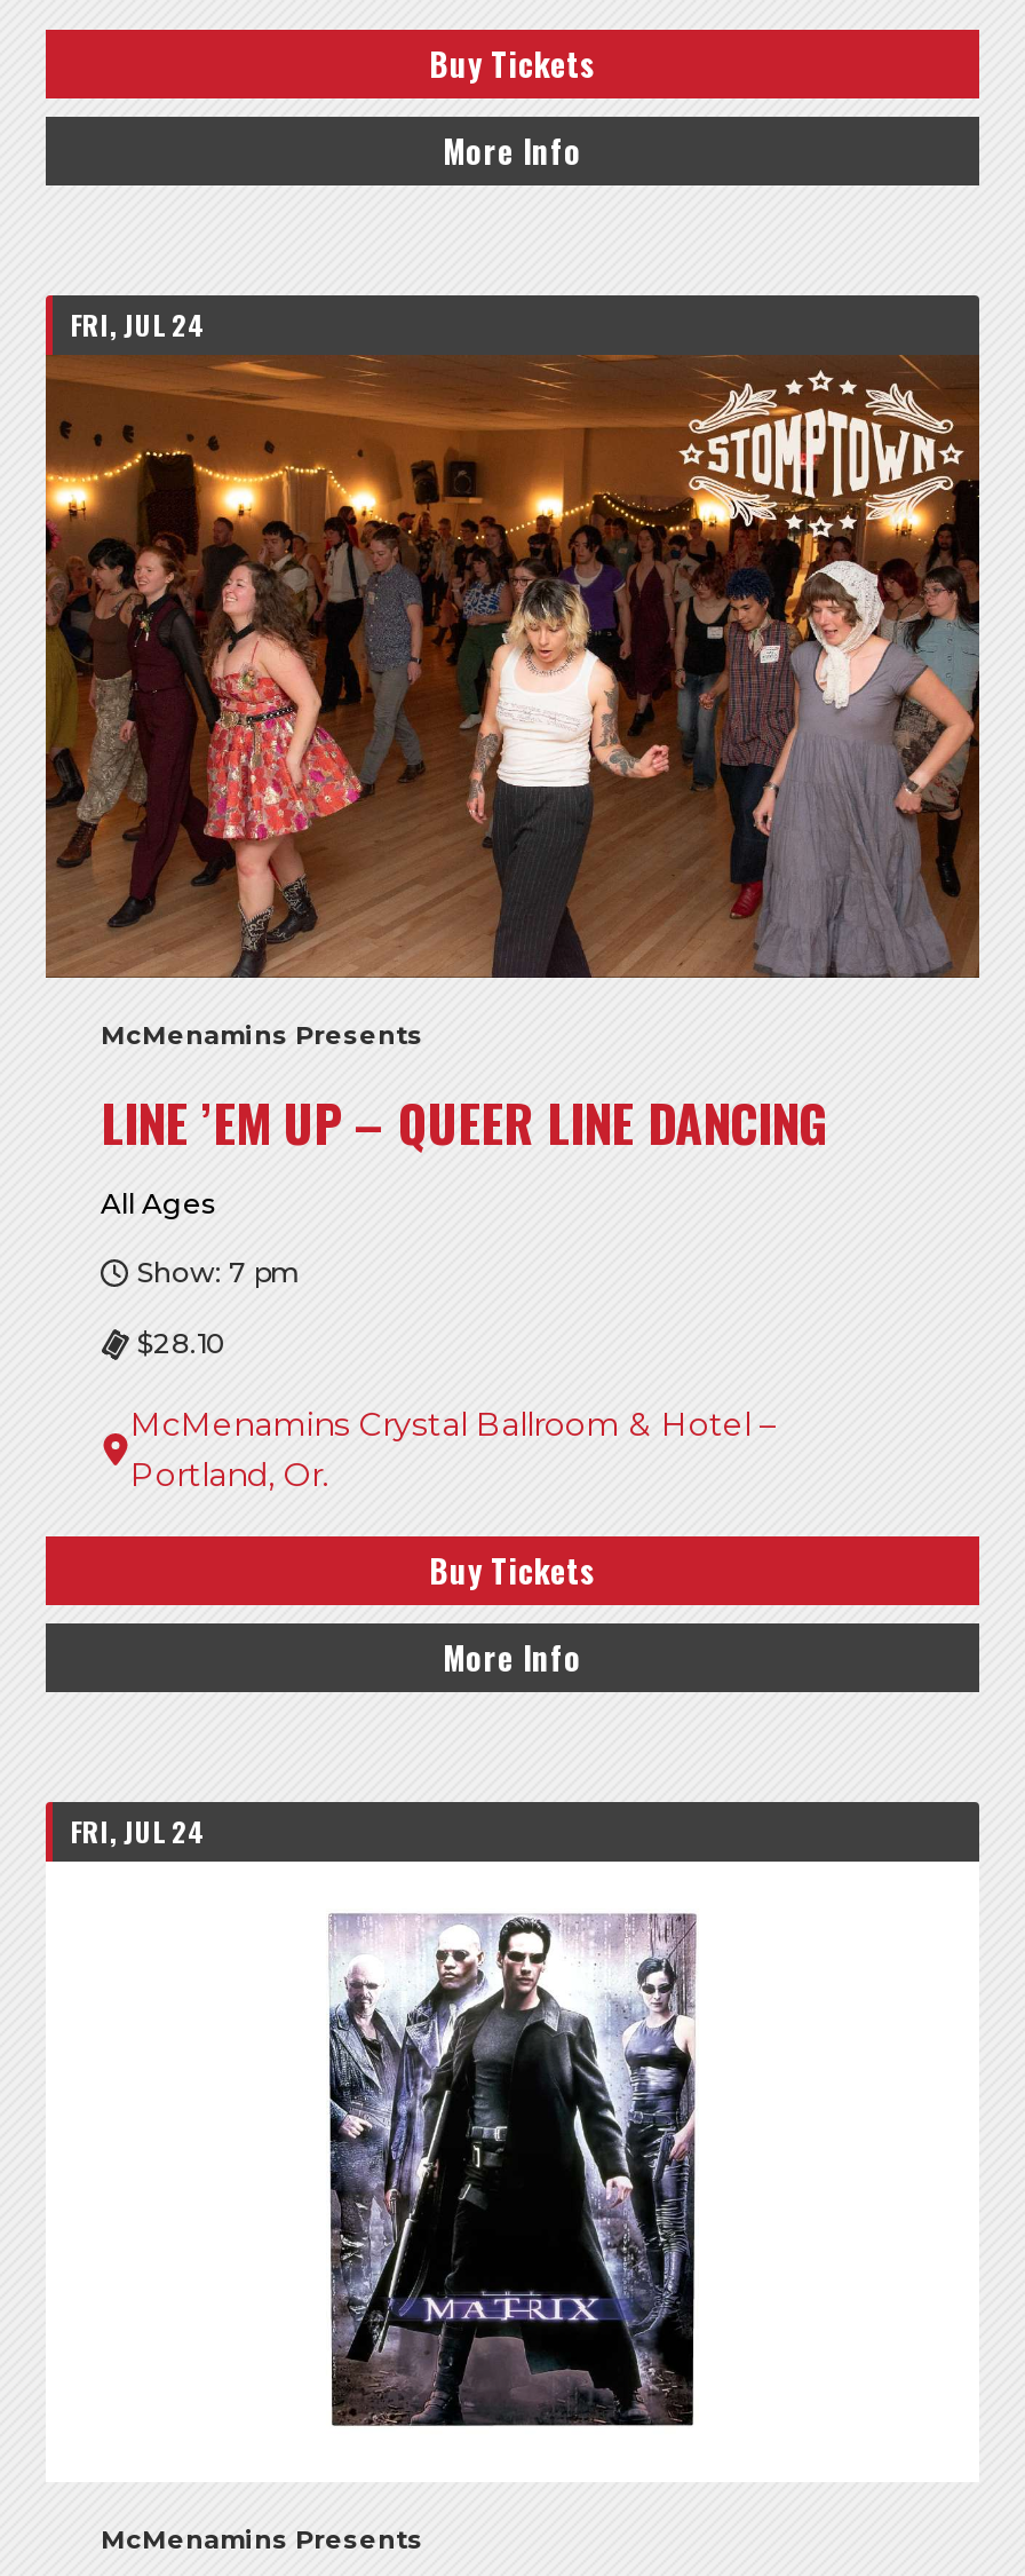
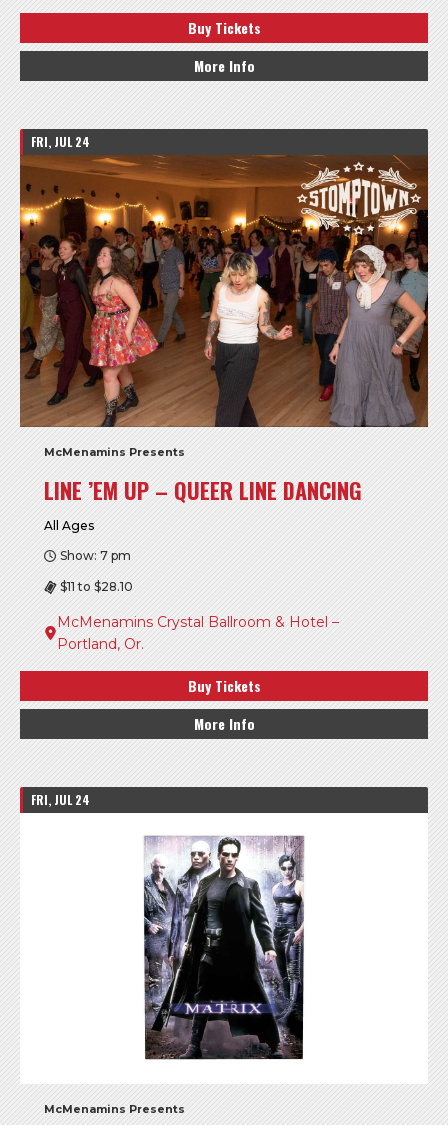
[137,1326,227,1360] $28.10 -> [60,579,133,594] $11 to $28.10

